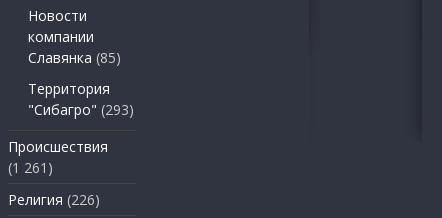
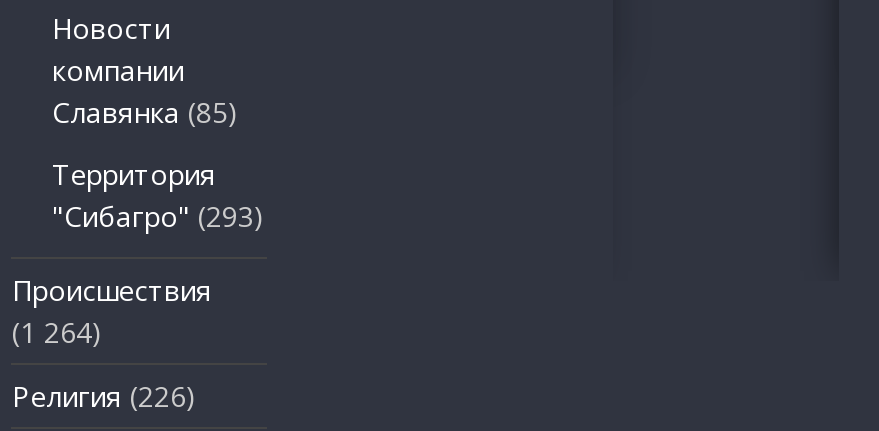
[8,157,53,176] (1 261) -> [12,314,102,352] (1 264)

